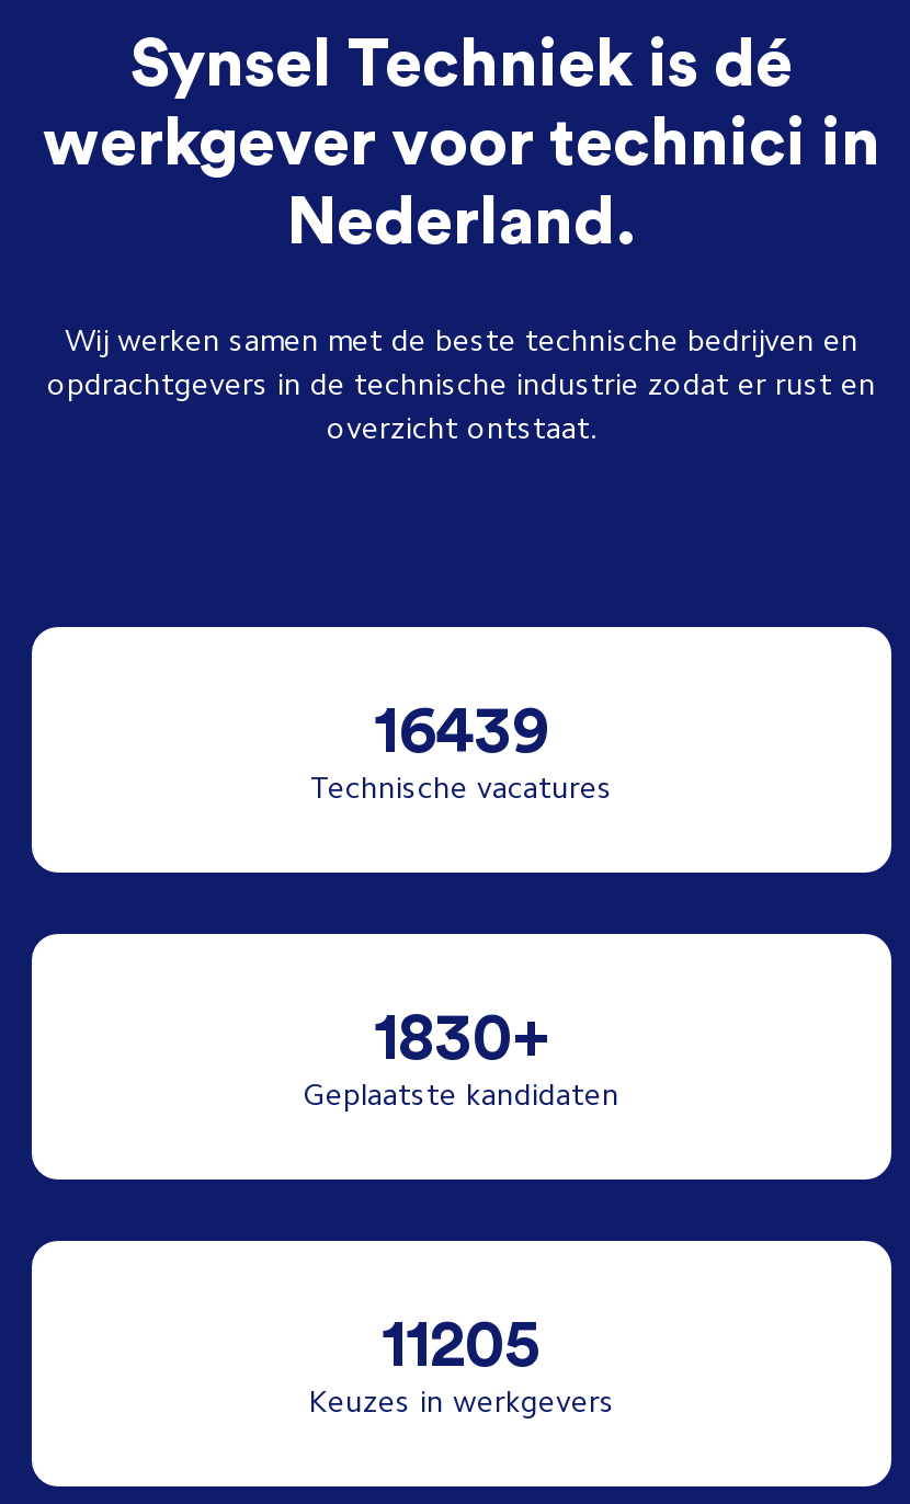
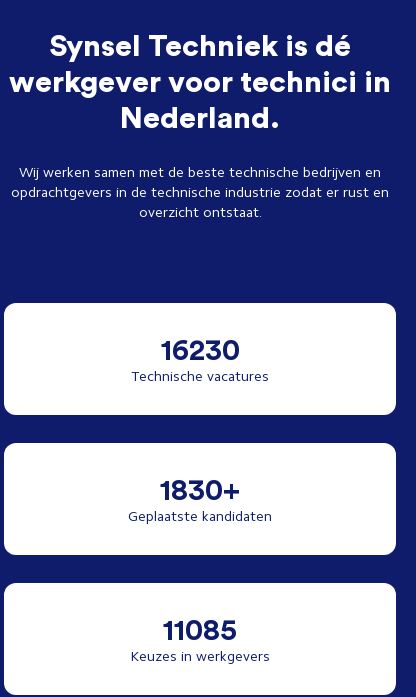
[374,686,549,770] 16439 -> [160,330,239,368] 16230
[382,1300,542,1384] 11205 -> [163,610,237,648] 11085

